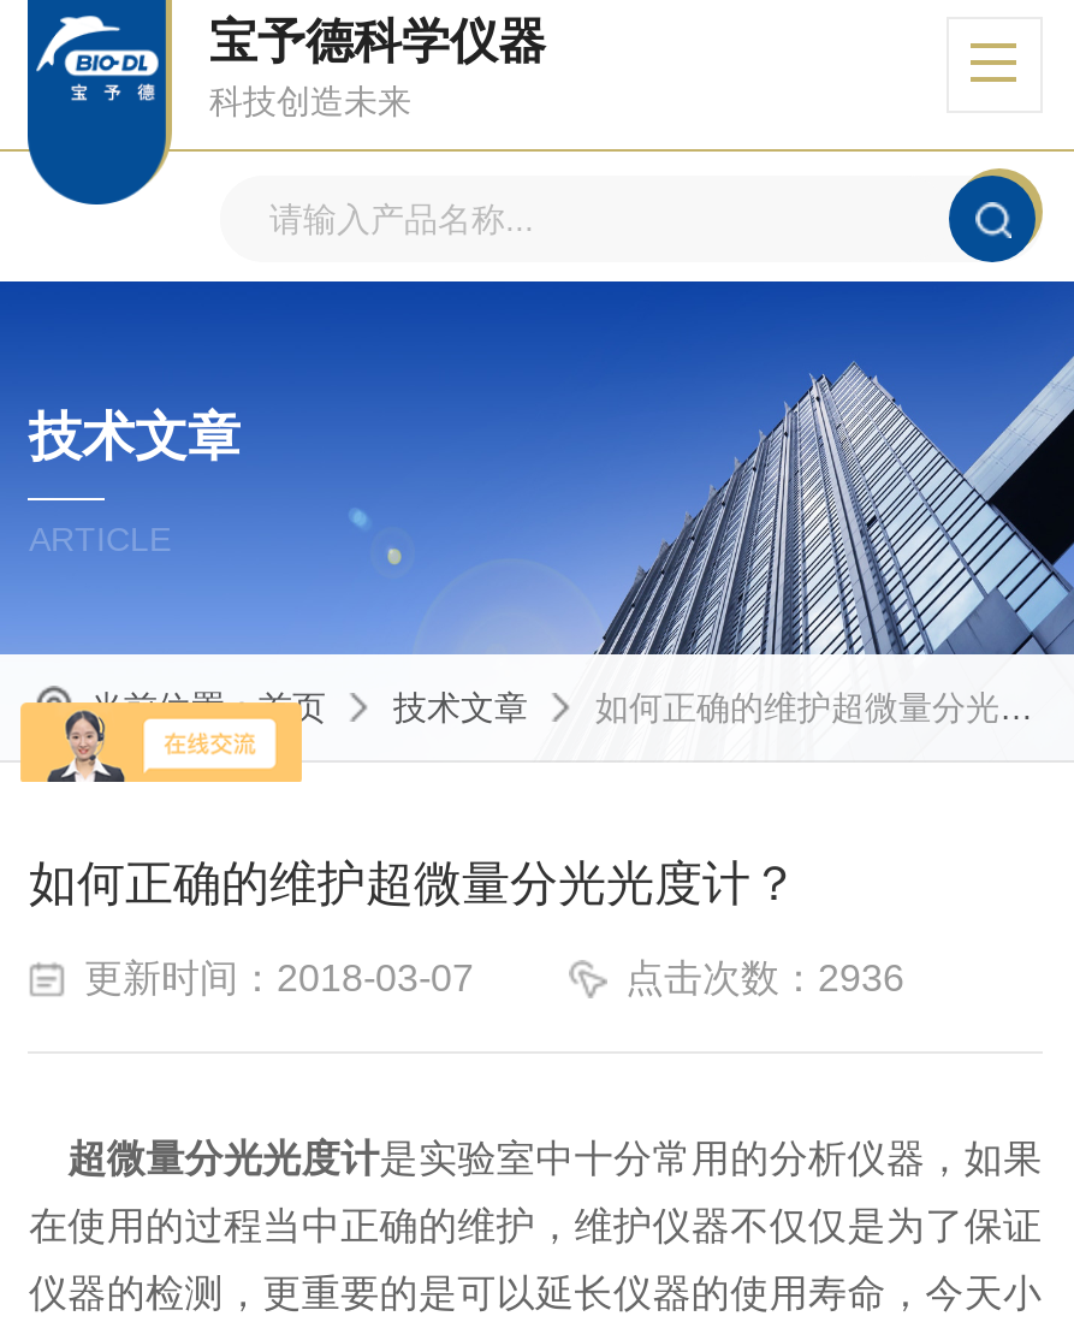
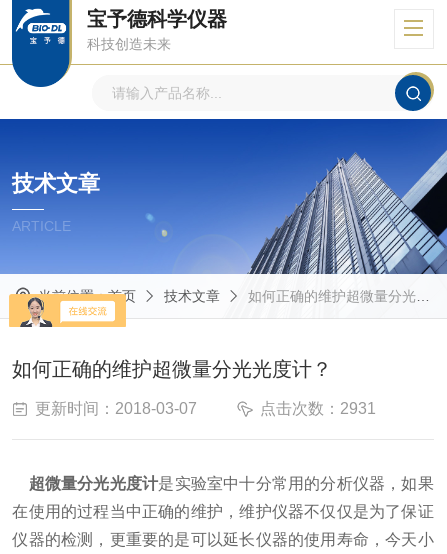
[625,958,904,998] 点击次数：2936 -> [260,400,376,417] 点击次数：2931

